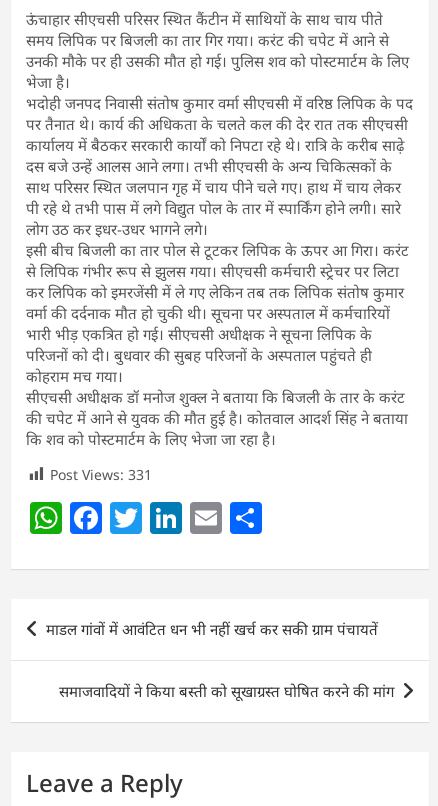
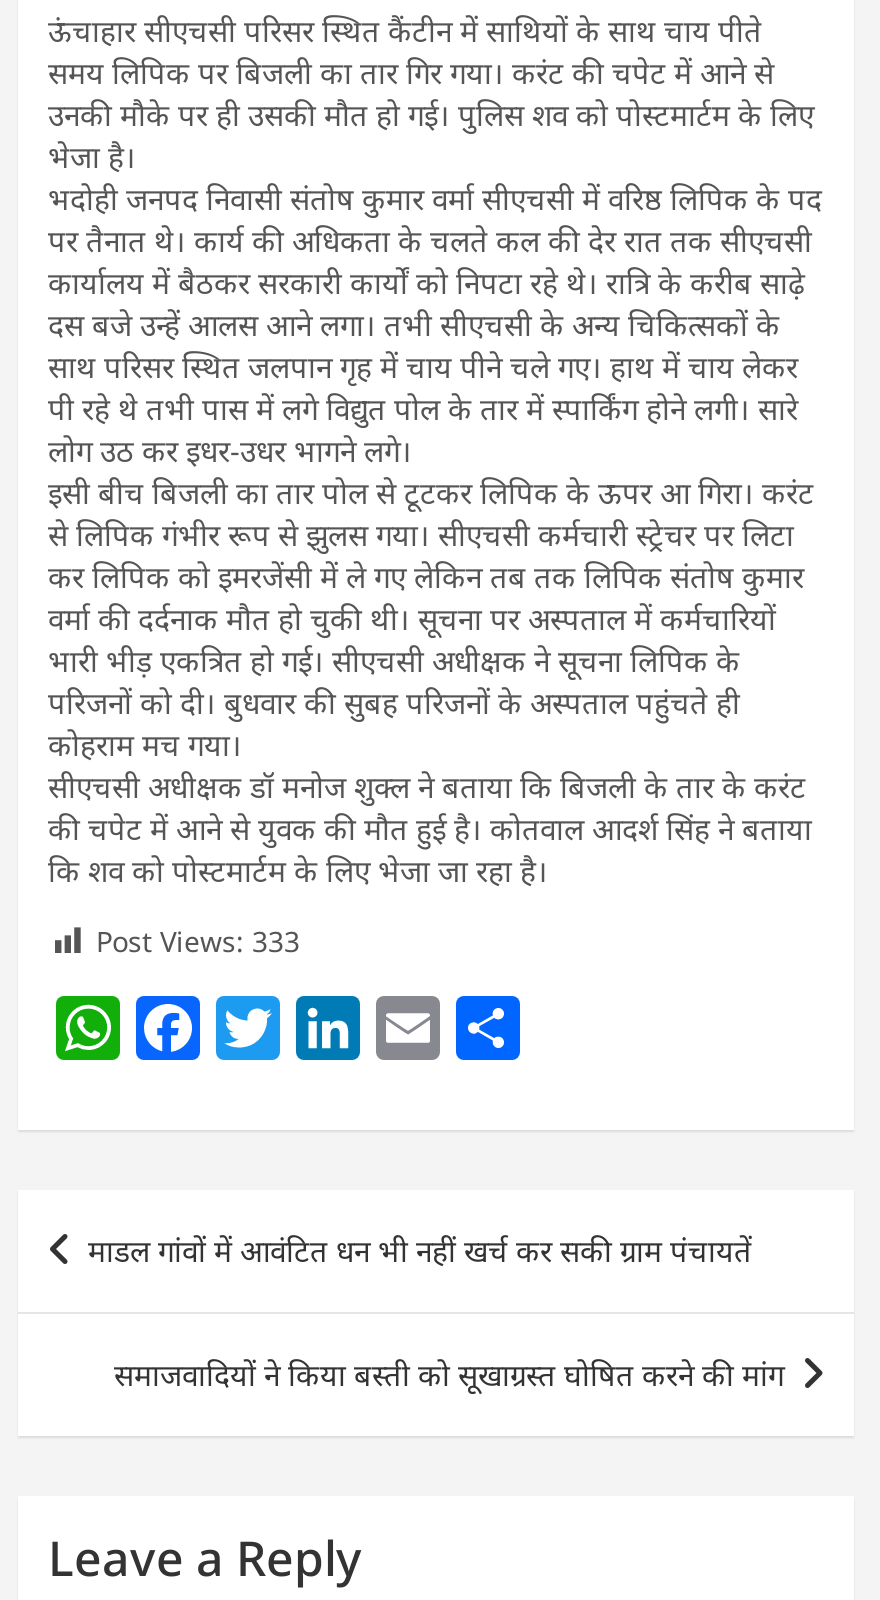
[50,465,152,484] Post Views: 331 -> [96,922,300,960] Post Views: 333

